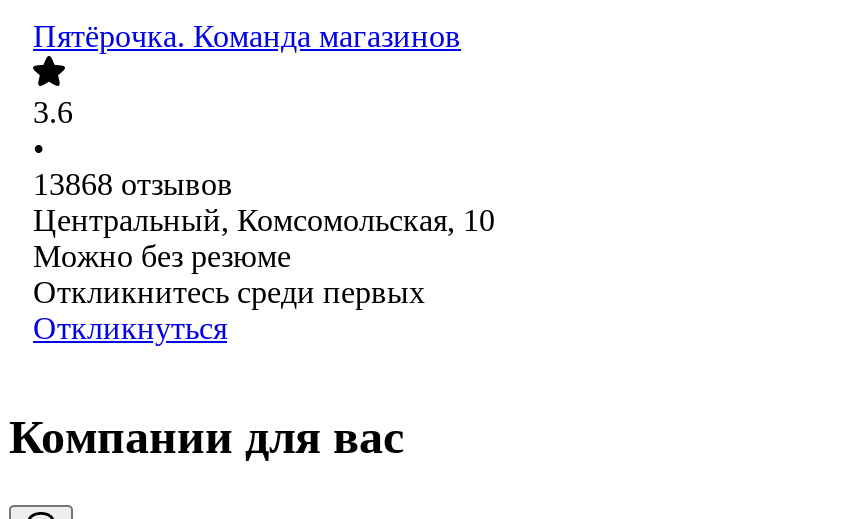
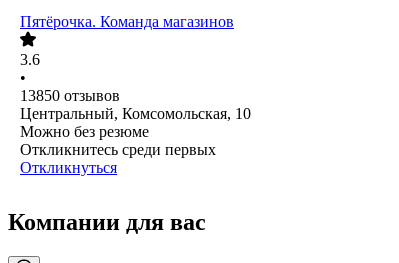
[33,168,233,202] 13868 отзывов -> [20,87,120,104] 13850 отзывов

